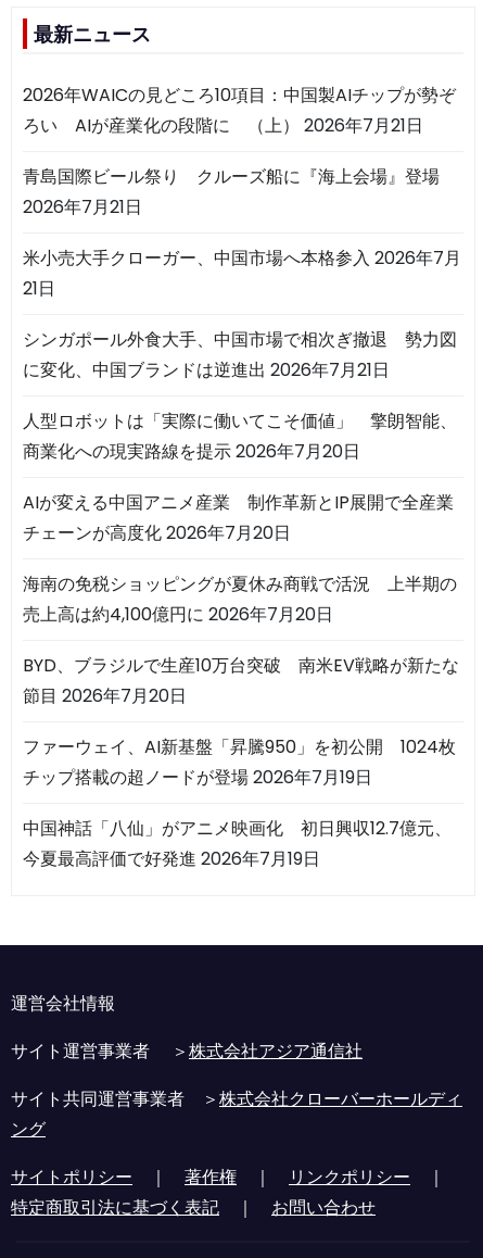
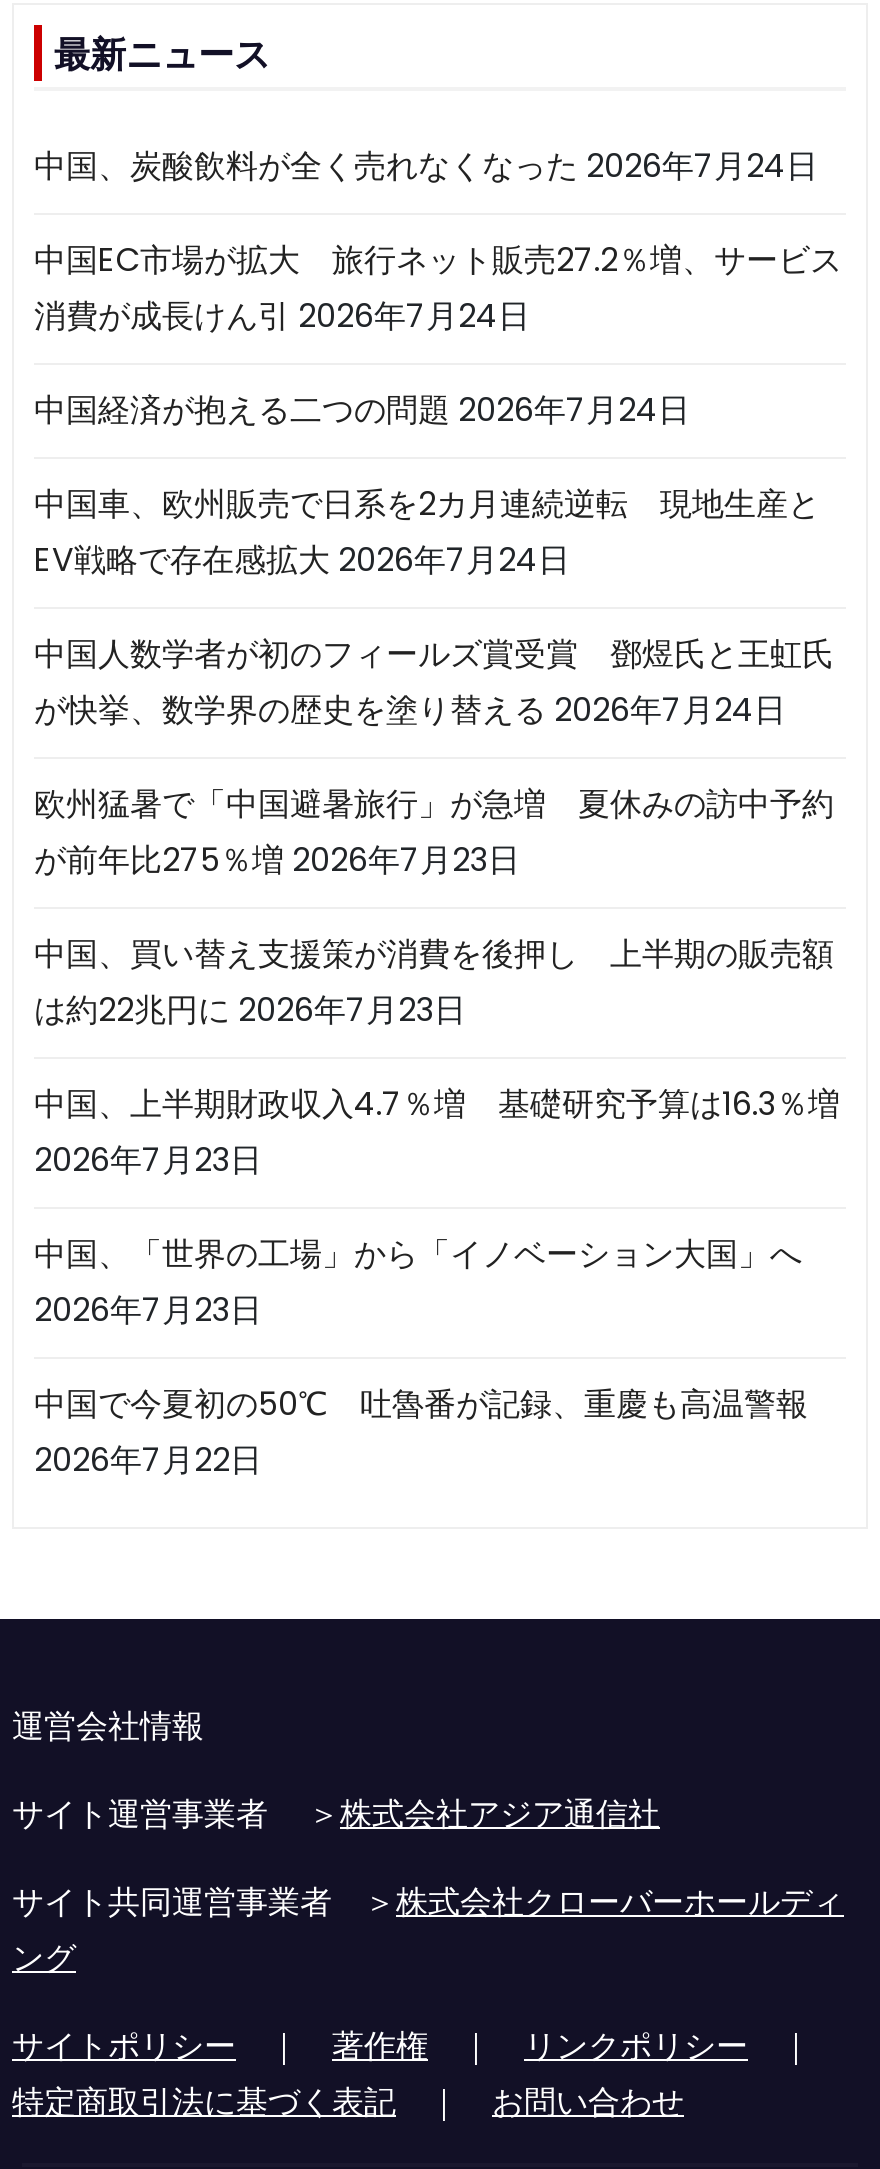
[23,82,456,138] 2026年WAICの見どころ10項目：中国製AIチップが勢ぞ | ろい AIが産業化の段階に （上） 2026年7月21日 -> [34,142,818,188] 中国、炭酸飲料が全く売れなくなった 2026年7月24日
[23,164,440,219] 青島国際ビール祭り クルーズ船に『海上会場』登場 | 2026年7月21日 -> [34,236,842,338] 中国EC市場が拡大 旅行ネット販売27.2％増、サービス | 消費が成長けん引 2026年7月24日
[23,245,461,300] 米小売大手クローガー、中国市場へ本格参入 2026年7月 | 21日 -> [34,386,690,432] 中国経済が抱える二つの問題 2026年7月24日
[23,327,457,382] シンガポール外食大手、中国市場で相次ぎ撤退 勢力図 | に変化、中国ブランドは逆進出 2026年7月21日 -> [34,480,820,582] 中国車、欧州販売で日系を2カ月連続逆転 現地生産と | EV戦略で存在感拡大 2026年7月24日
[23,408,457,463] 人型ロボットは「実際に働いてこそ価値」 擎朗智能、 | 商業化への現実路線を提示 2026年7月20日 -> [34,630,834,732] 中国人数学者が初のフィールズ賞受賞 鄧煜氏と王虹氏 | が快挙、数学界の歴史を塗り替える 2026年7月24日
[23,490,454,545] AIが変える中国アニメ産業 制作革新とIP展開で全産業 | チェーンが高度化 2026年7月20日 -> [34,780,834,882] 欧州猛暑で「中国避暑旅行」が急増 夏休みの訪中予約 | が前年比275％増 2026年7月23日
[23,571,457,626] 海南の免税ショッピングが夏休み商戦で活況 上半期の | 売上高は約4,100億円に 2026年7月20日 -> [34,930,834,1032] 中国、買い替え支援策が消費を後押し 上半期の販売額 | は約22兆円に 2026年7月23日
[23,652,459,708] BYD、ブラジルで生産10万台突破 南米EV戦略が新たな | 節目 2026年7月20日 -> [34,1080,840,1182] 中国、上半期財政収入4.7％増 基礎研究予算は16.3％増 | 2026年7月23日
[23,734,456,789] ファーウェイ、AI新基盤「昇騰950」を初公開 1024枚 | チップ搭載の超ノードが登場 2026年7月19日 -> [34,1230,802,1332] 中国、「世界の工場」から「イノベーション大国」へ | 2026年7月23日
[23,815,452,871] 中国神話「八仙」がアニメ映画化 初日興収12.7億元、 | 今夏最高評価で好発進 2026年7月19日 -> [34,1380,808,1482] 中国で今夏初の50℃ 吐魯番が記録、重慶も高温警報 | 2026年7月22日

